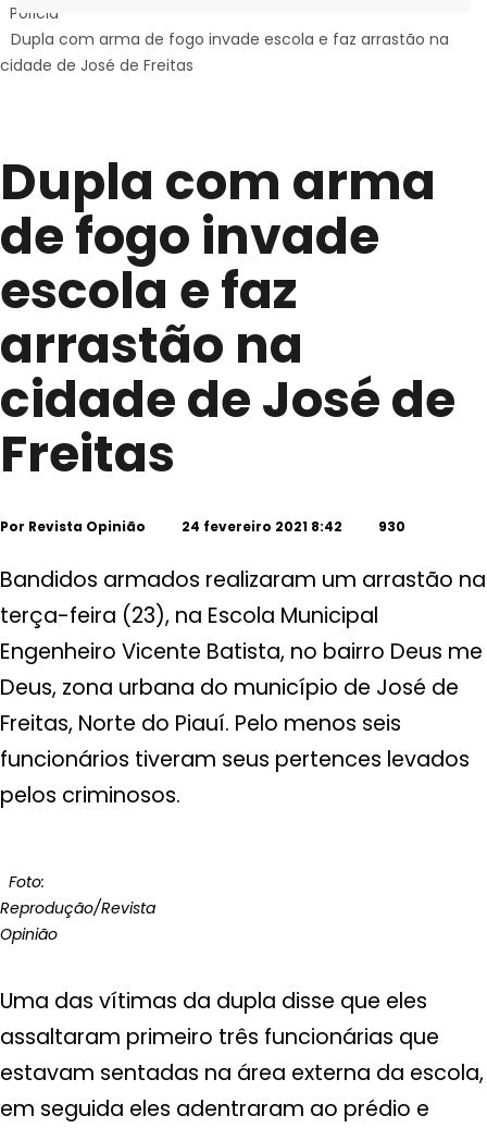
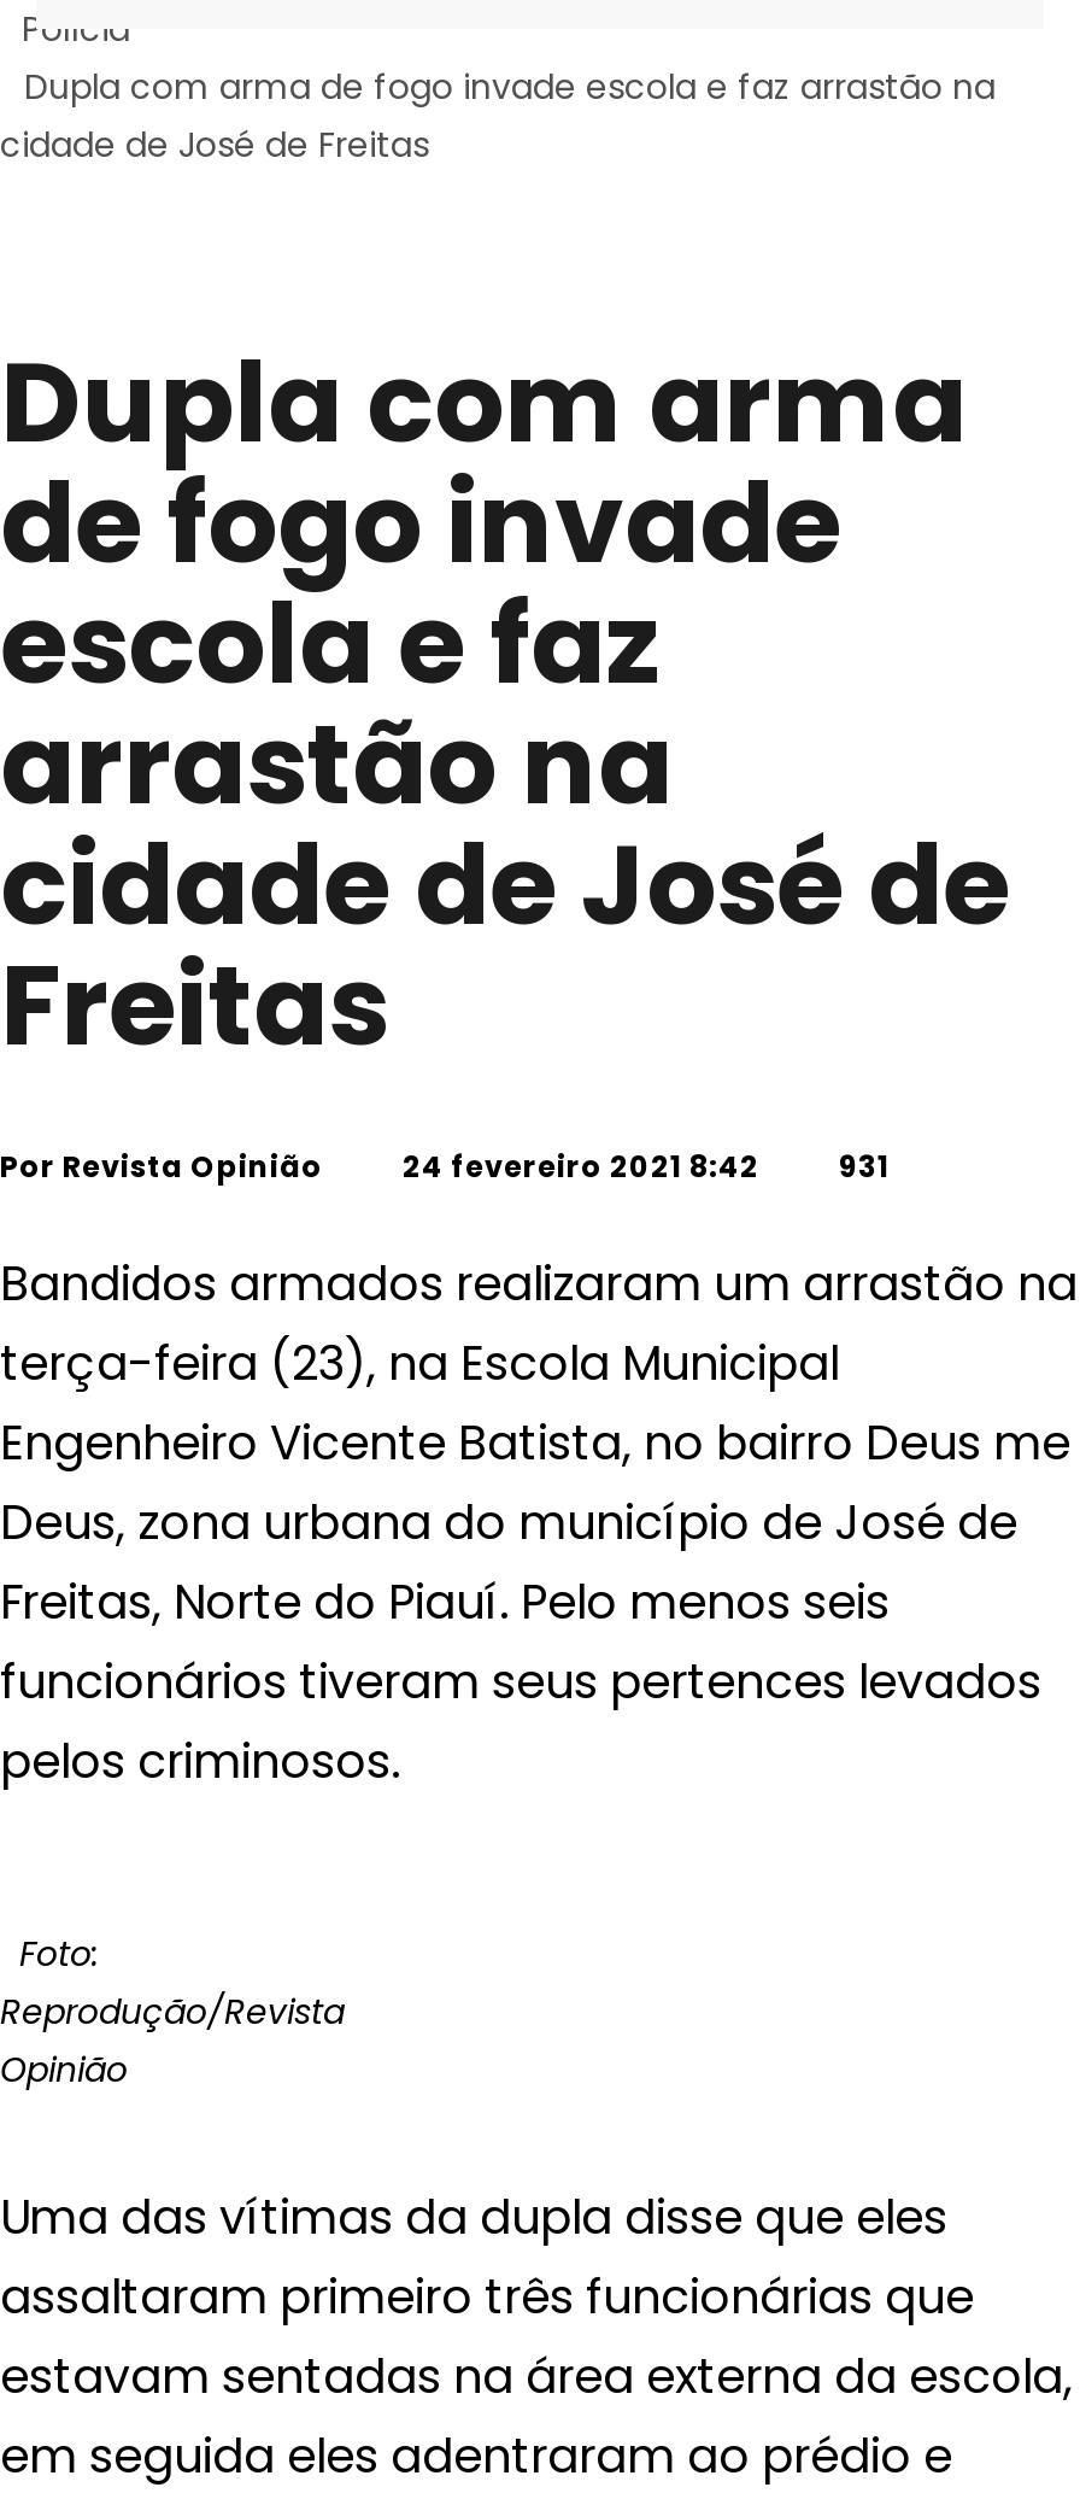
[0,517,405,536] Por Revista Opinião 24 fevereiro 2021 8:42 930 -> [0,1146,890,1187] Por Revista Opinião 24 fevereiro 2021 8:42 931

